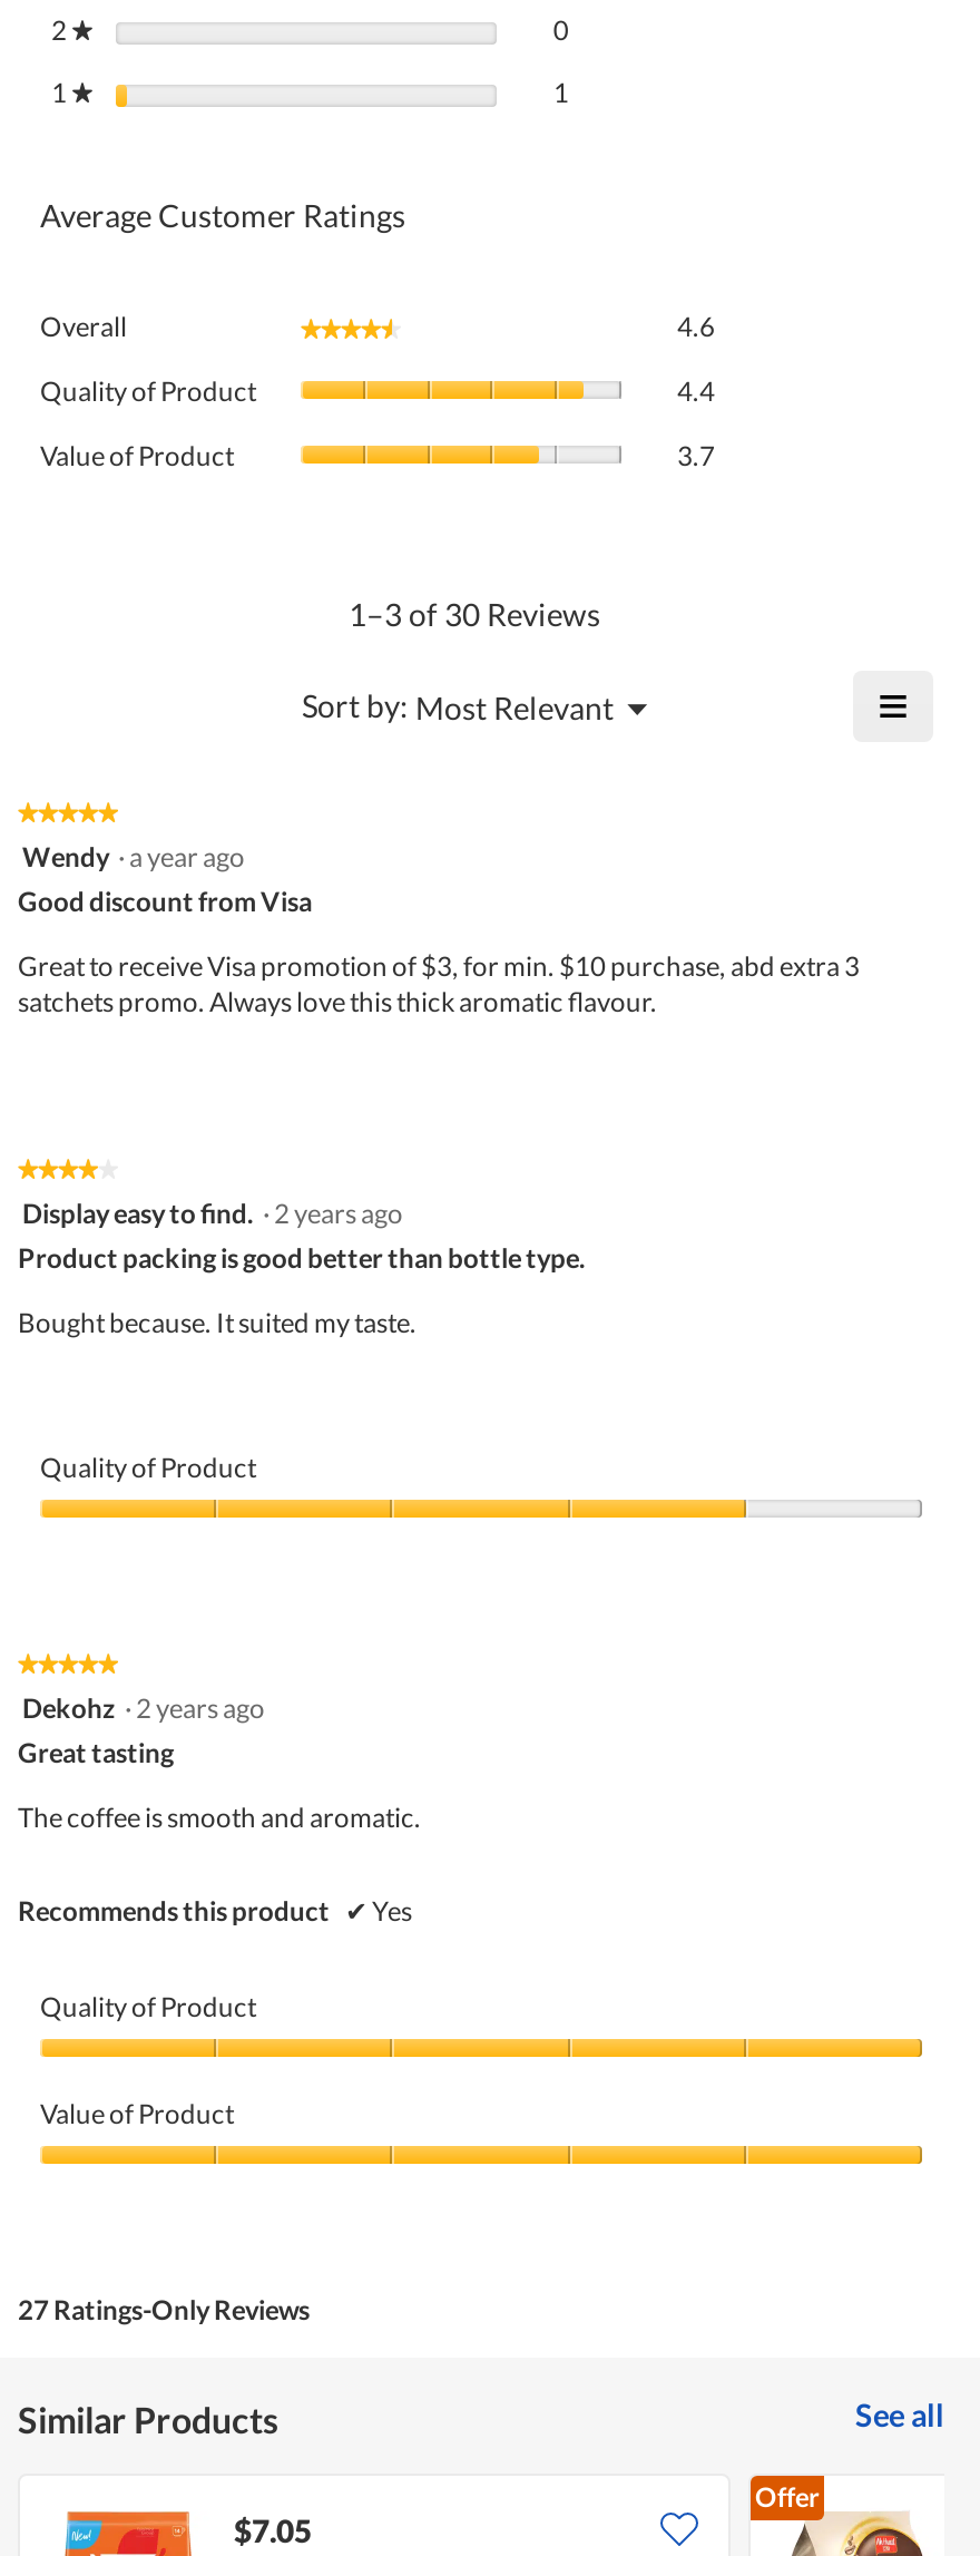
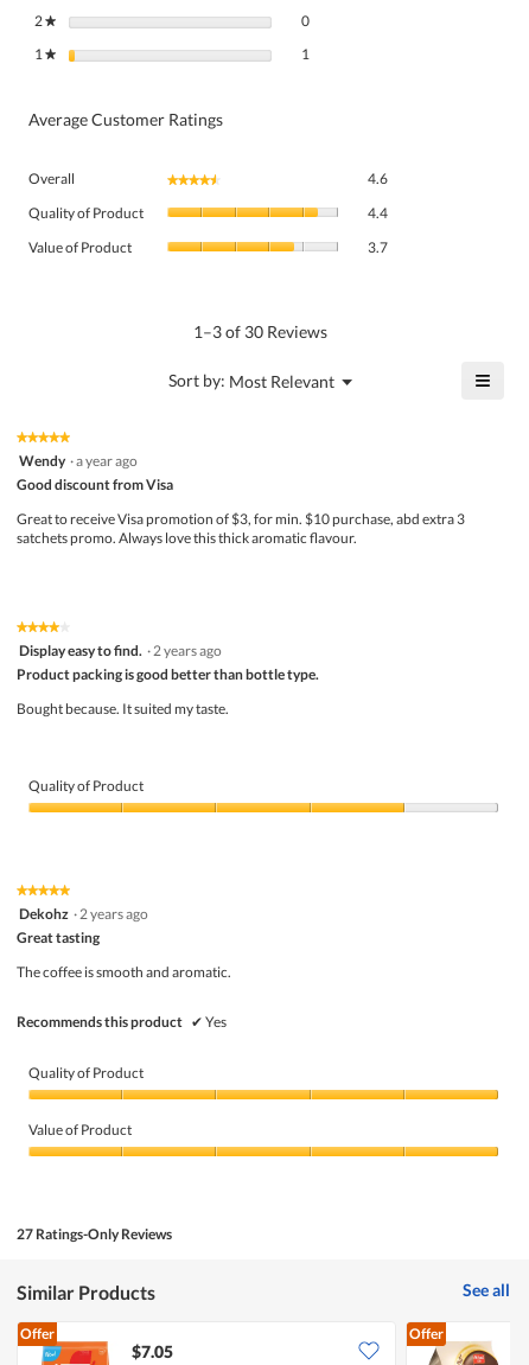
none -> [20,1325,55,1343] Offer

